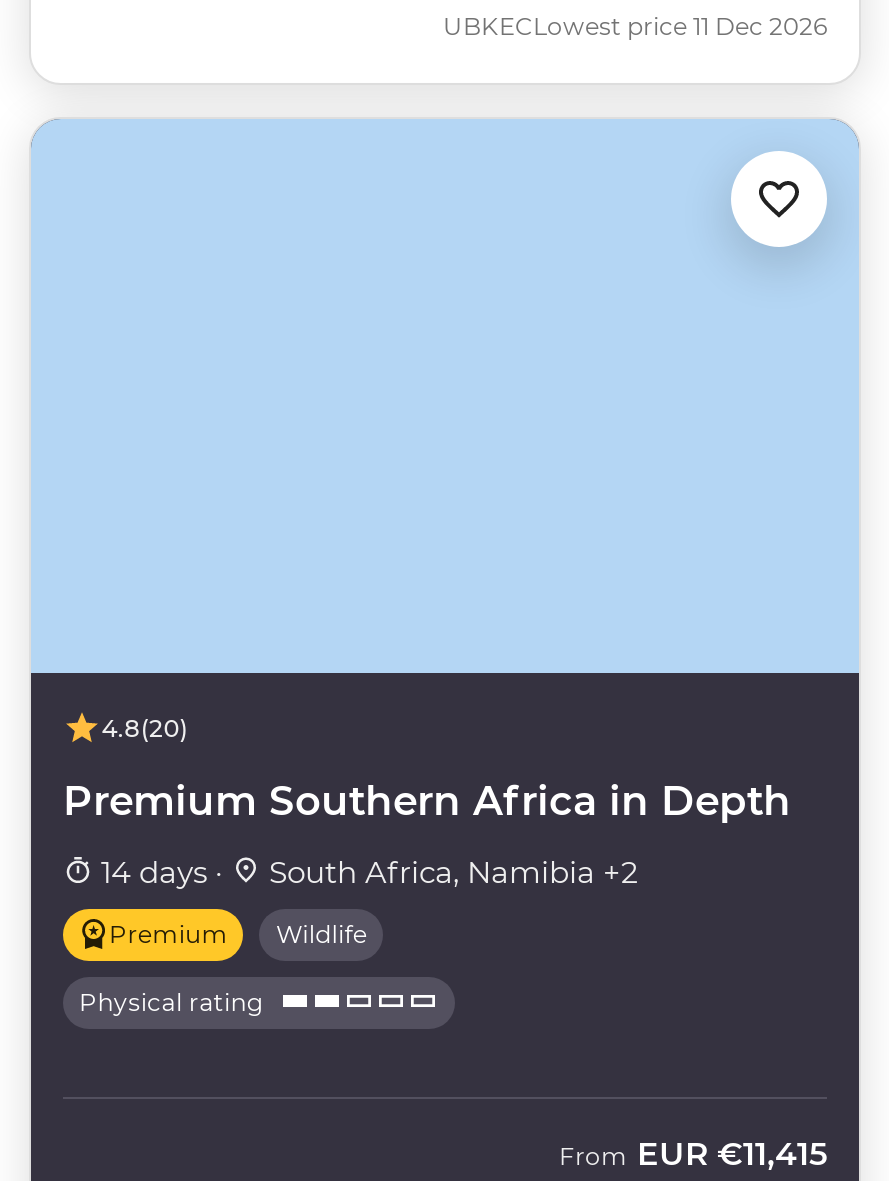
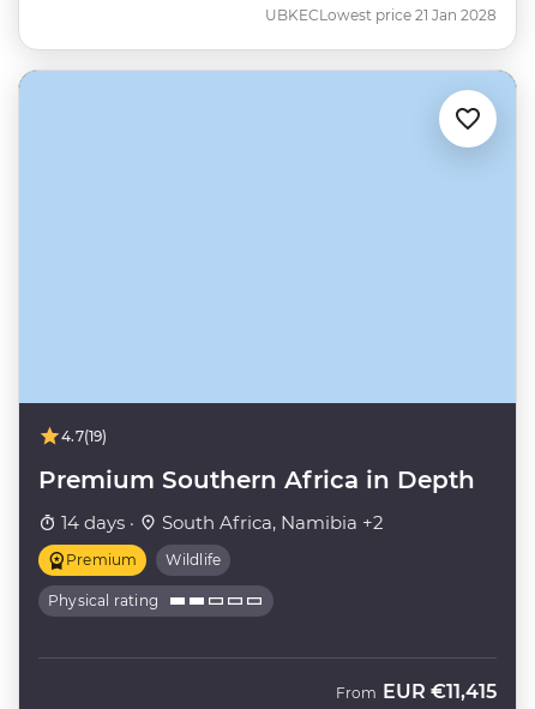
[533,11,827,41] Lowest price 11 Dec 2026 -> [319,6,497,24] Lowest price 21 Jan 2028
[101,712,188,742] 4.8(20) -> [61,427,108,445] 4.7(19)

